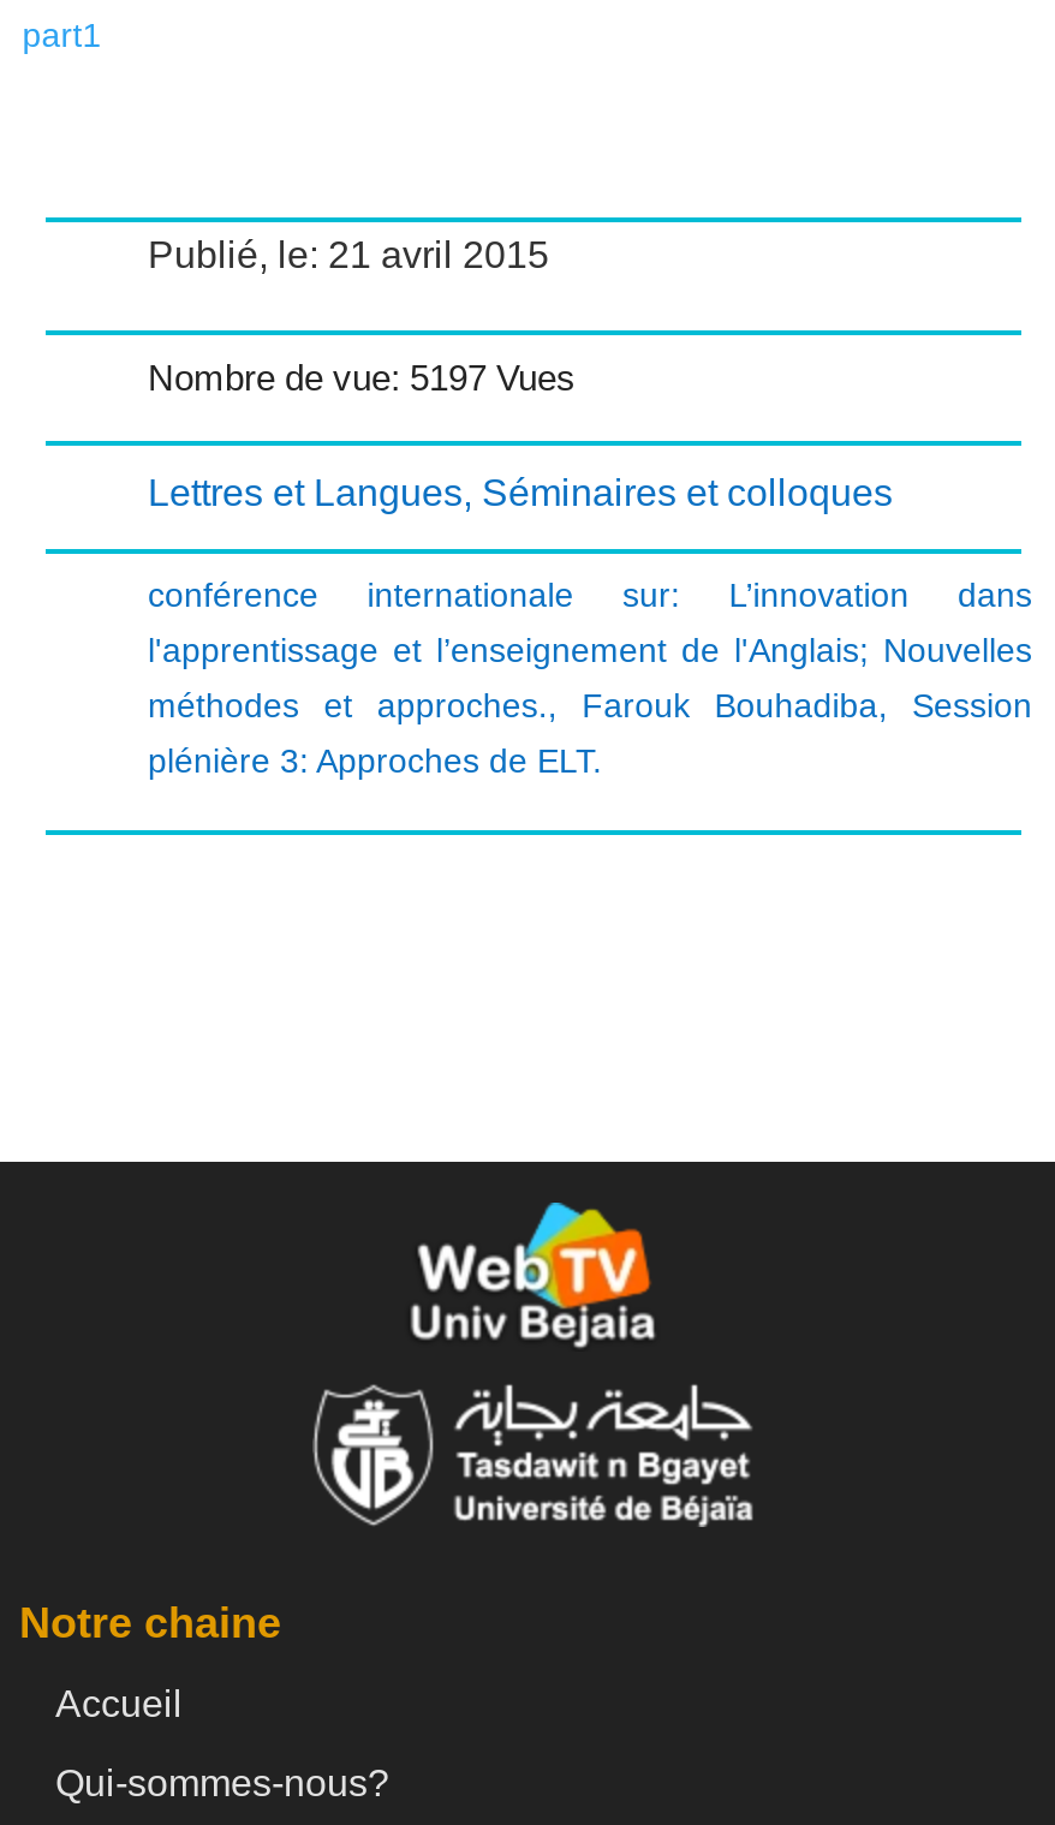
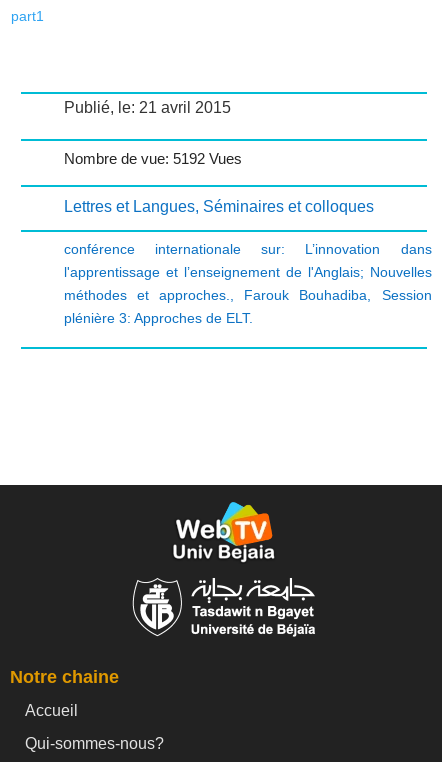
[148,356,576,397] Nombre de vue: 5197 Vues -> [63,150,241,167] Nombre de vue: 5192 Vues

